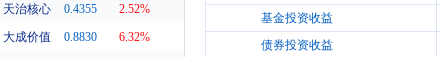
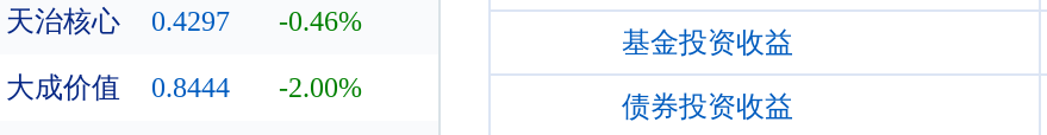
[63,2,96,16] 0.4355 -> [151,5,230,38] 0.4297
[119,2,150,16] 2.52% -> [279,5,362,38] -0.46%
[63,30,96,44] 0.8830 -> [151,71,230,104] 0.8444
[119,30,150,44] 6.32% -> [279,71,362,104] -2.00%

